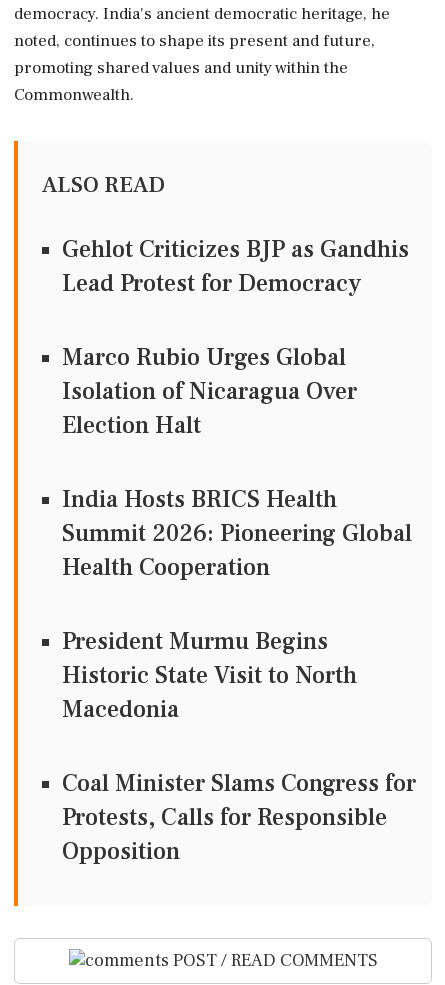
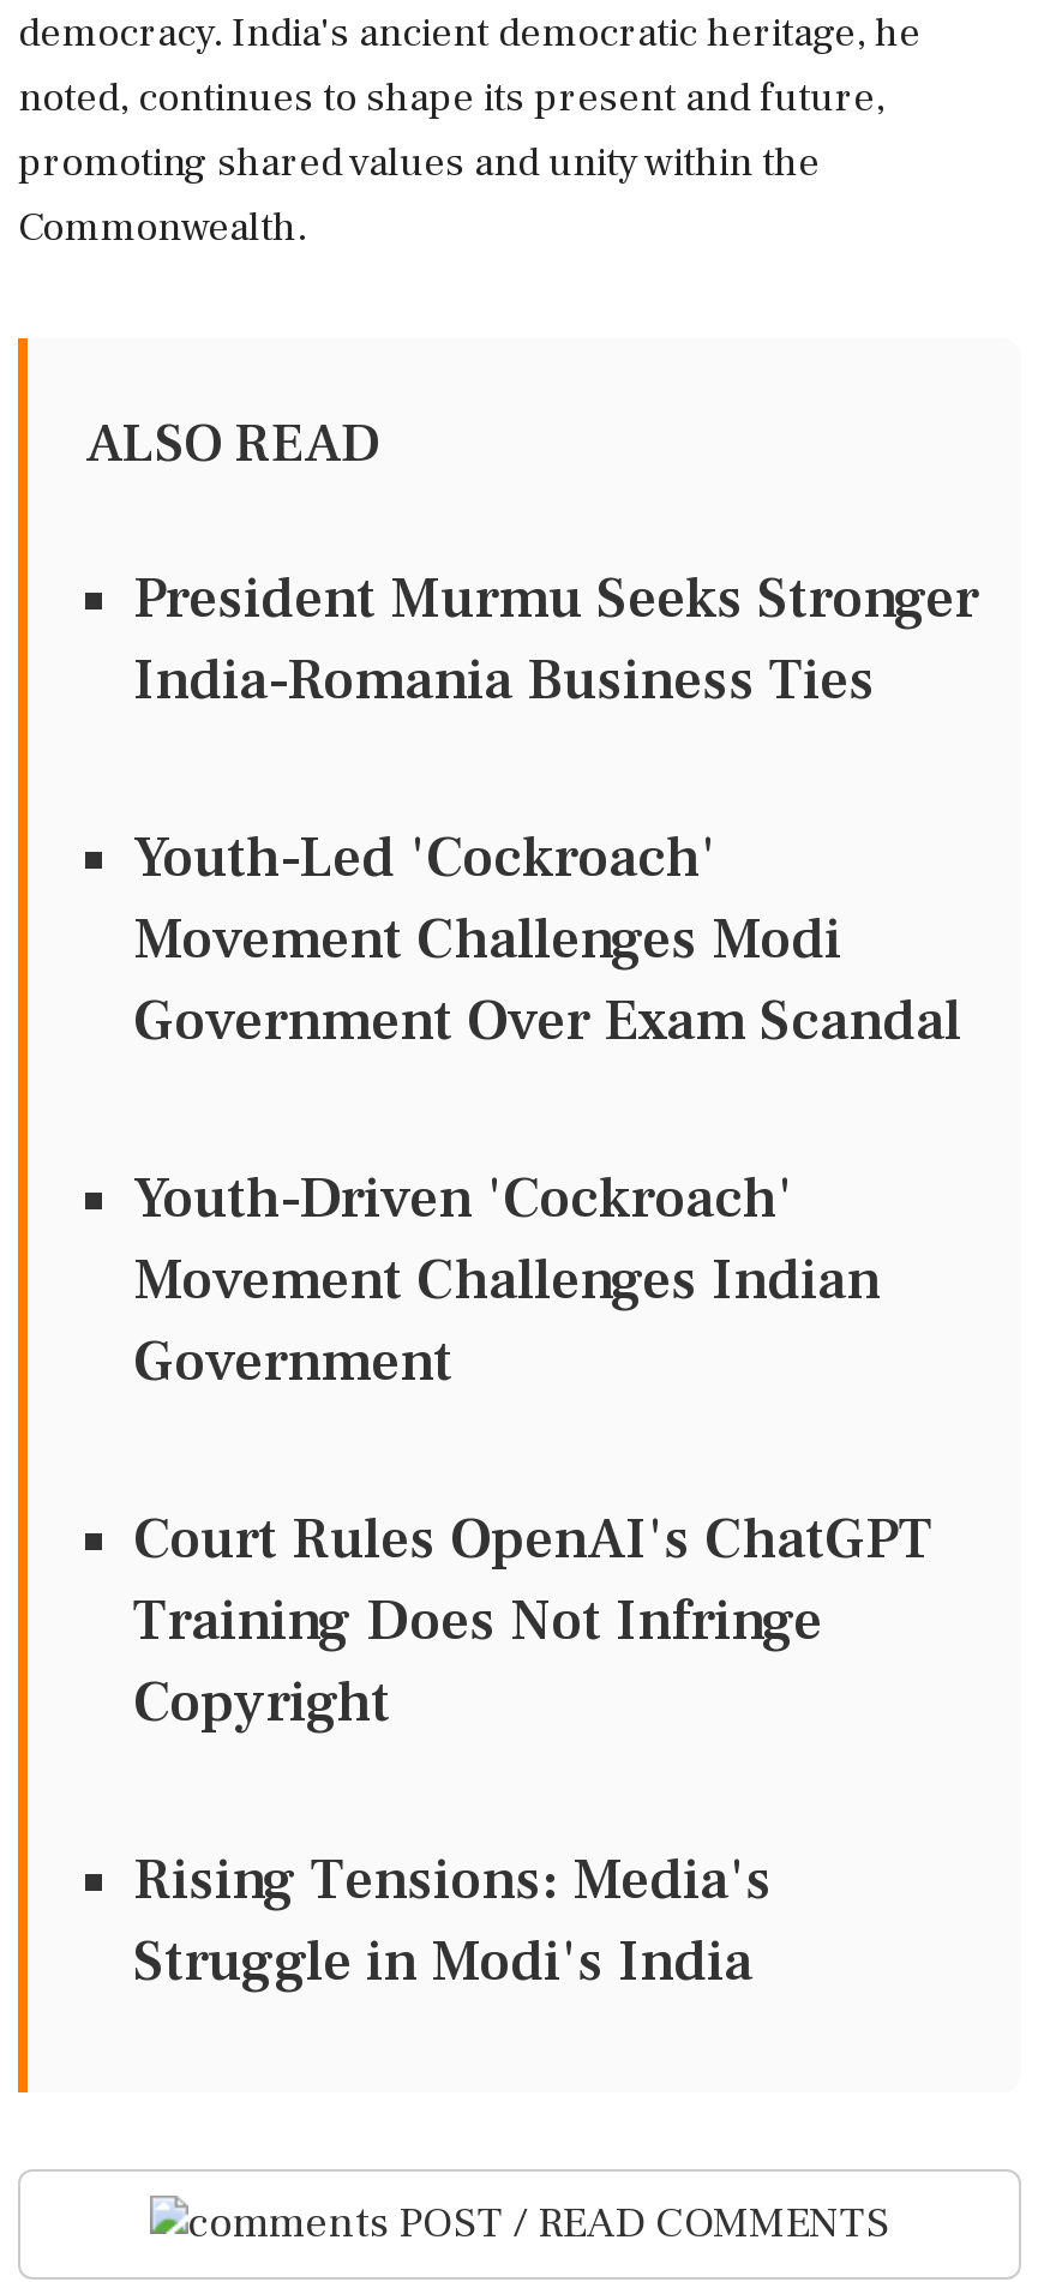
[62,233,409,298] Gehlot Criticizes BJP as Gandhis | Lead Protest for Democracy -> [133,560,978,716] President Murmu Seeks Stronger | India-Romania Business Ties
[62,341,357,440] Marco Rubio Urges Global | Isolation of Nicaragua Over | Election Halt -> [133,819,961,1057] Youth-Led 'Cockroach' | Movement Challenges Modi | Government Over Exam Scandal
[62,483,412,582] India Hosts BRICS Health | Summit 2026: Pioneering Global | Health Cooperation -> [133,1160,880,1398] Youth-Driven 'Cockroach' | Movement Challenges Indian | Government
[62,625,357,724] President Murmu Begins | Historic State Visit to North | Macedonia -> [133,1501,935,1738] Court Rules OpenAI's ChatGPT | Training Does Not Infringe | Copyright
[62,767,416,866] Coal Minister Slams Congress for | Protests, Calls for Responsible | Opposition -> [133,1842,772,1998] Rising Tensions: Media's | Struggle in Modi's India

